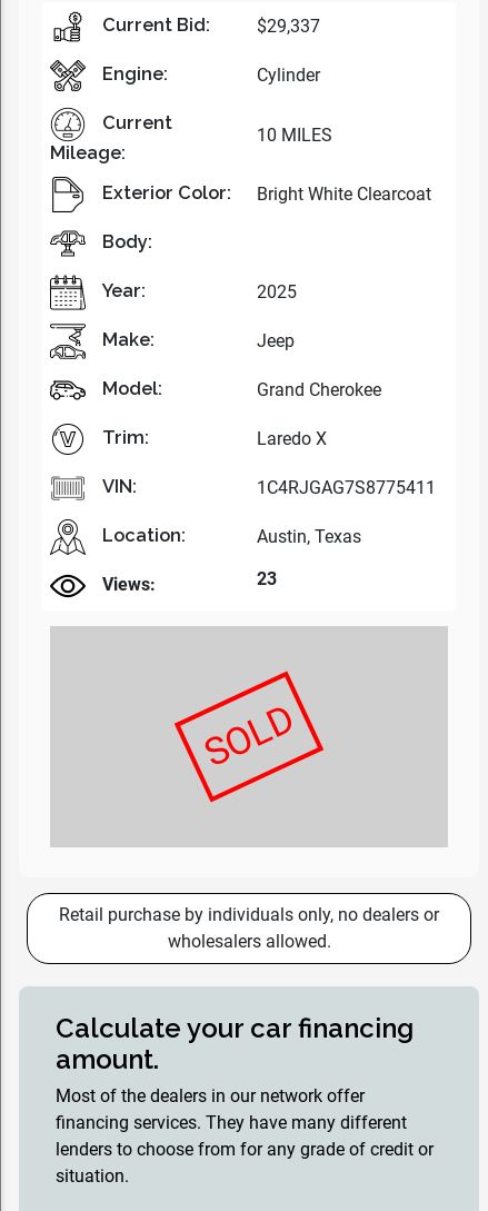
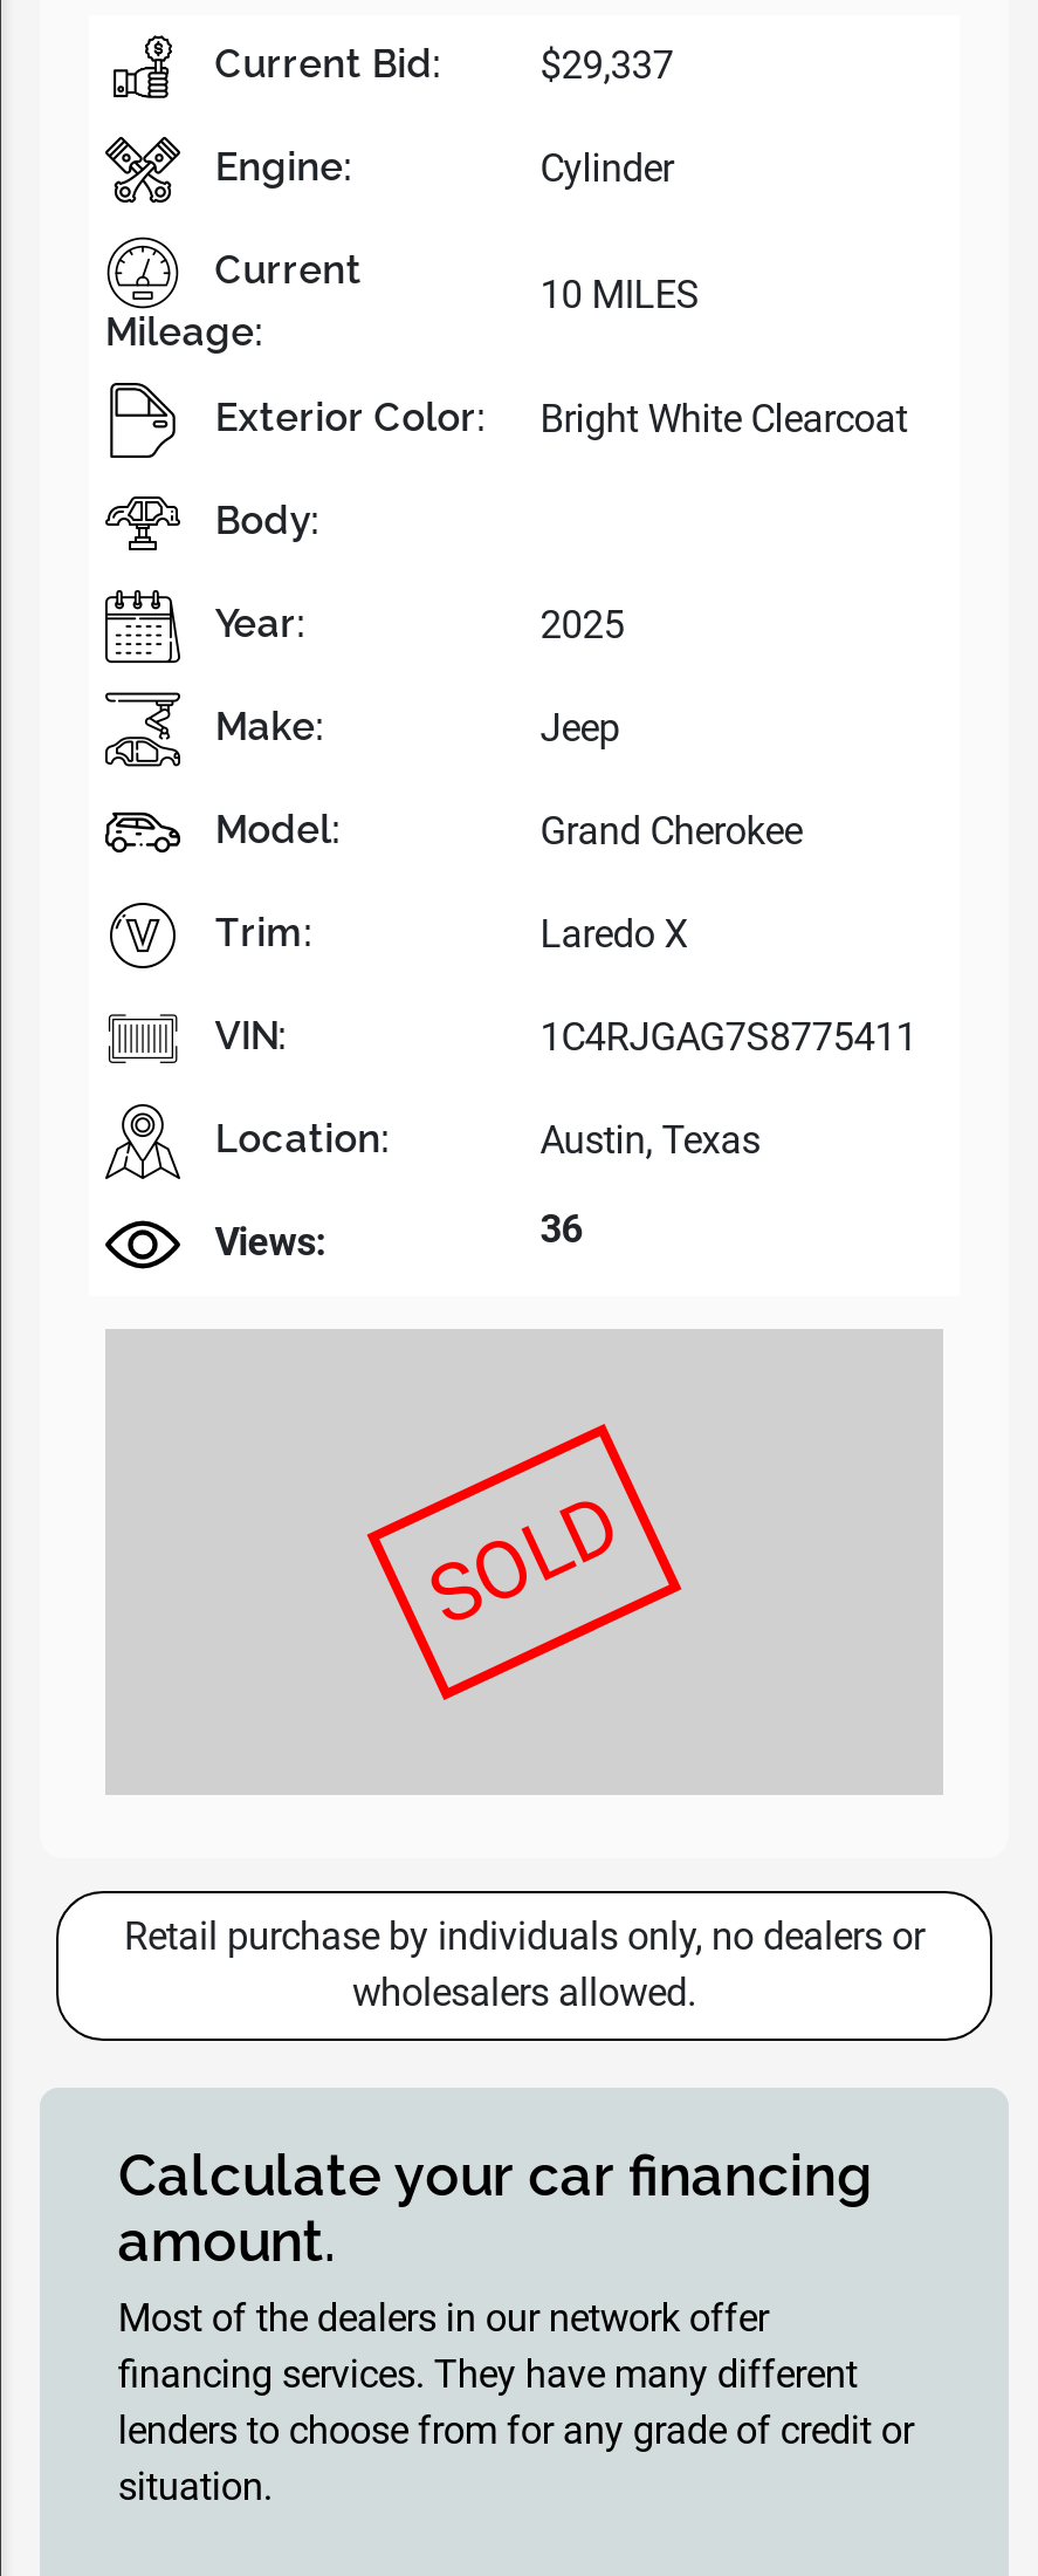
[256,569,276,590] 23 -> [540,1208,582,1252] 36

